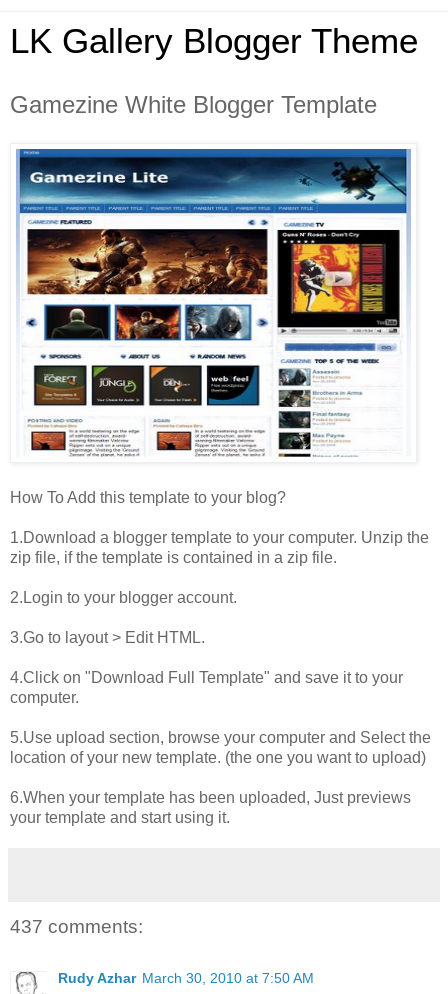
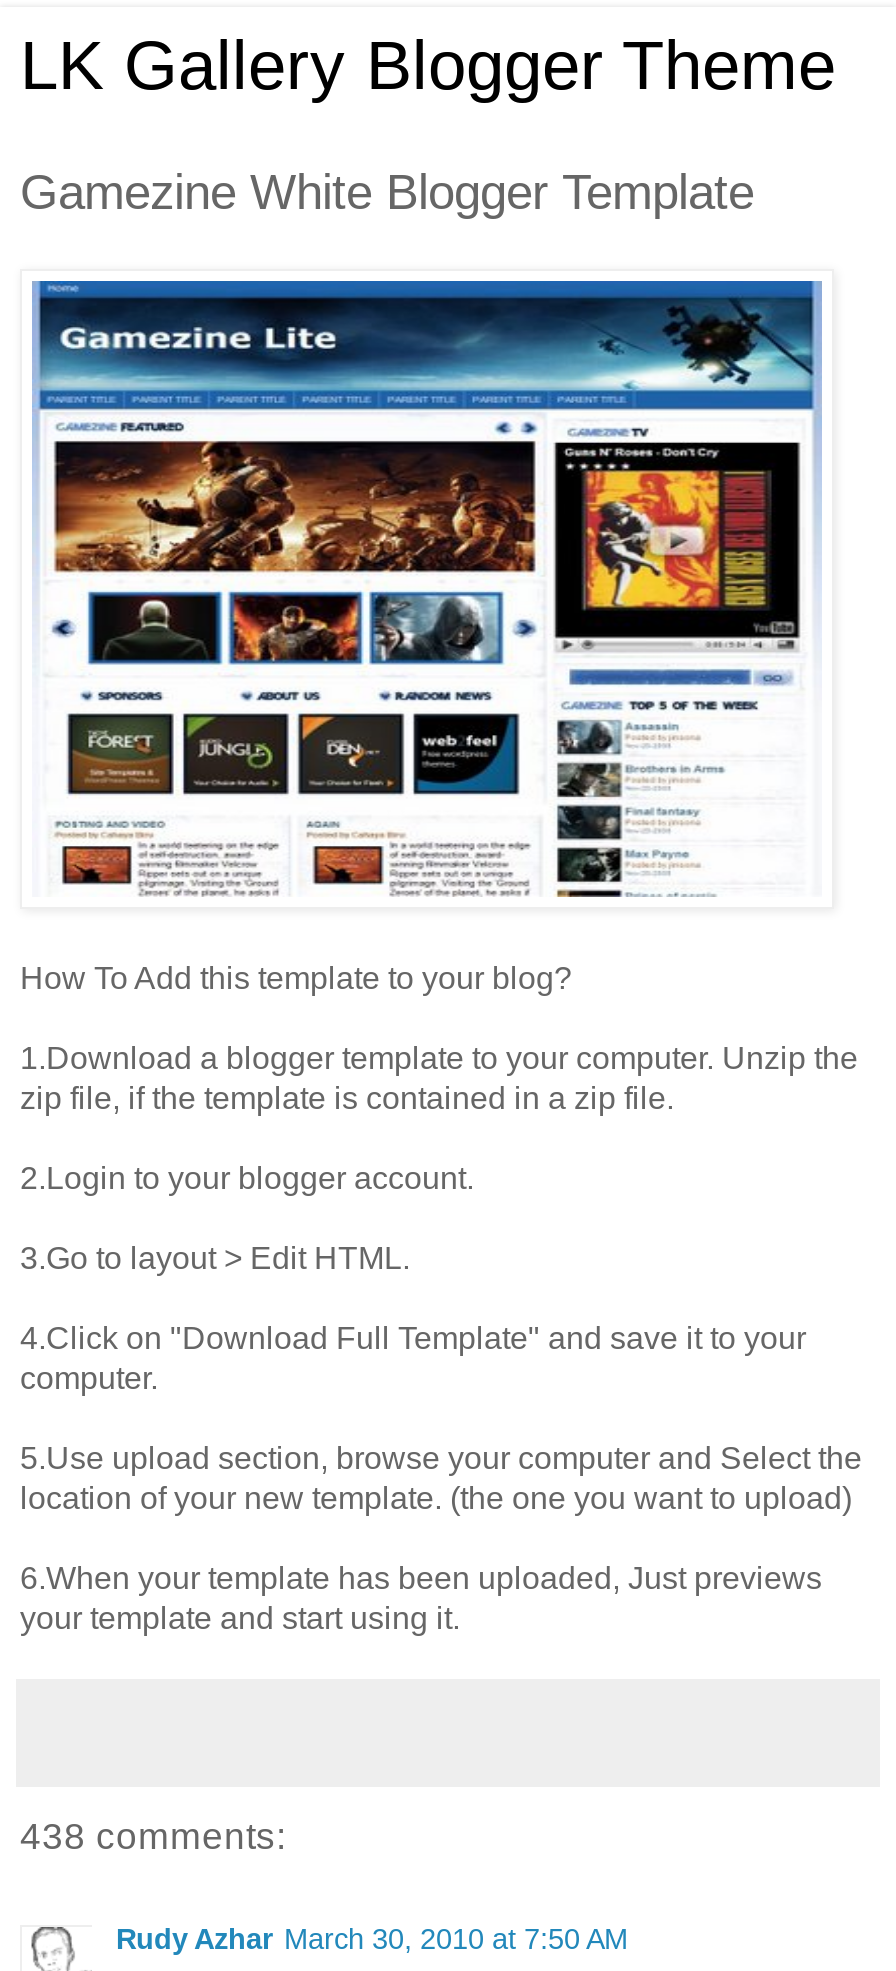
[10,916,143,937] 437 comments: -> [20,1815,286,1857] 438 comments:

